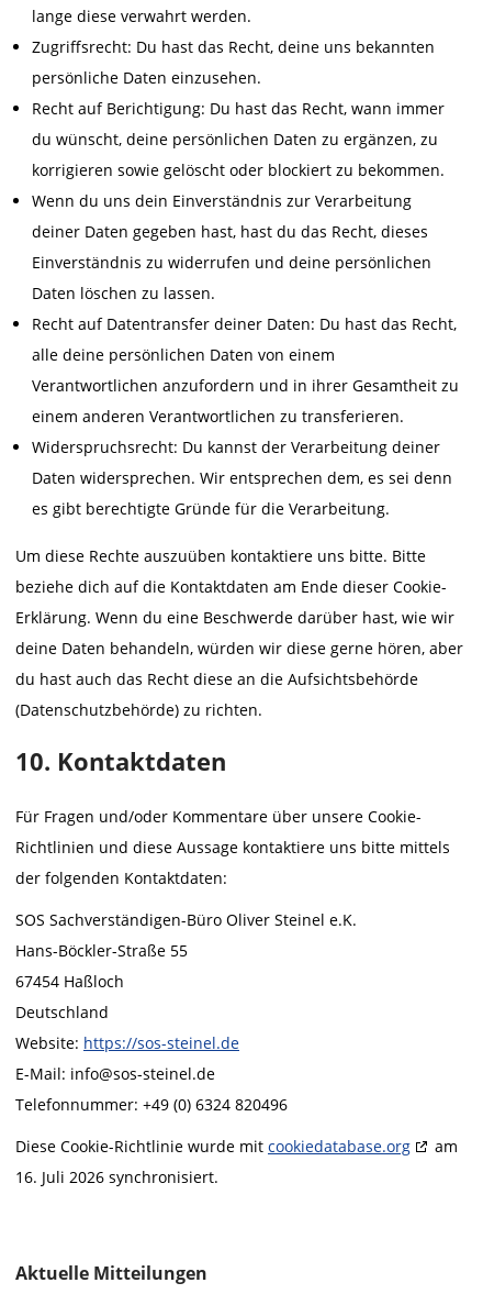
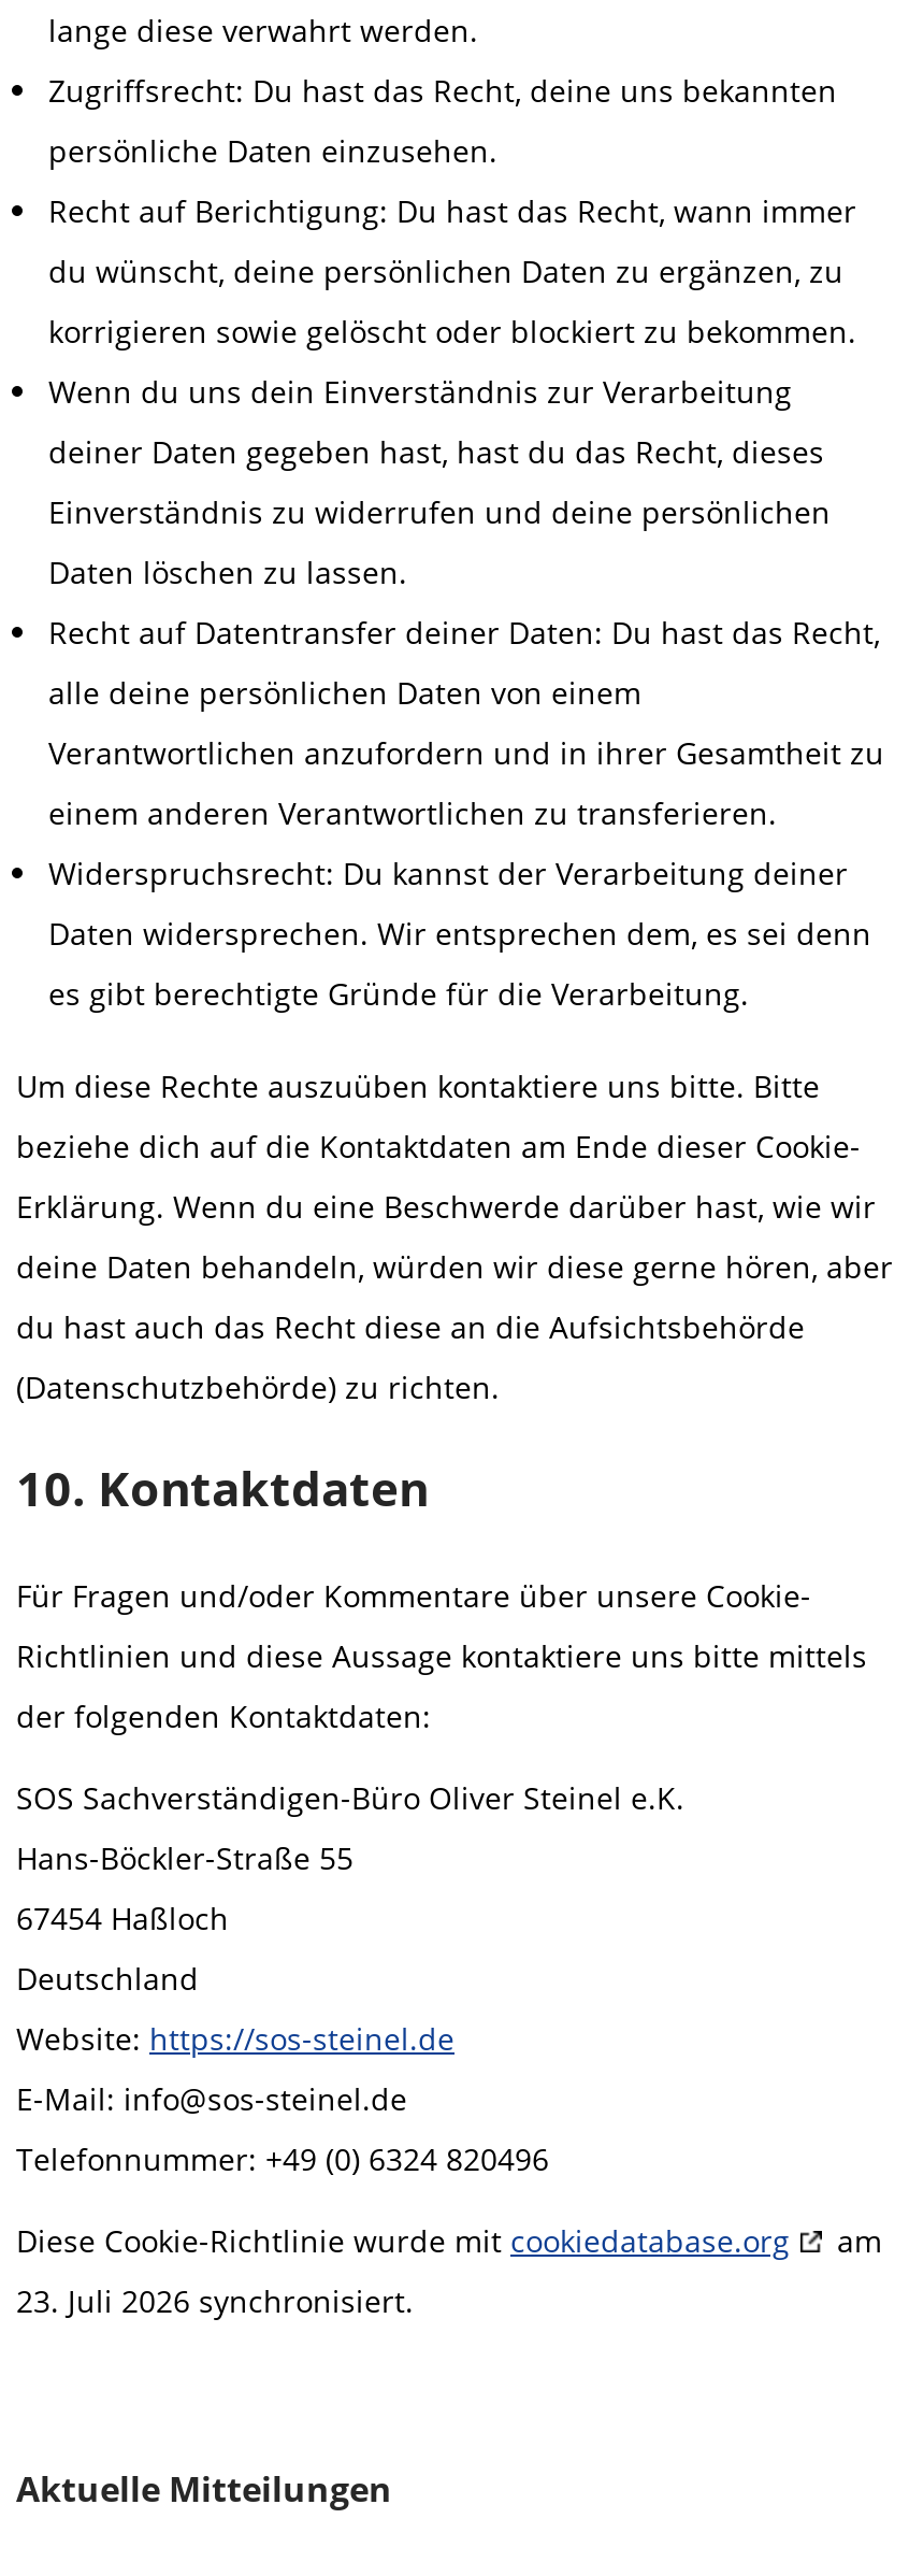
[15,1166,218,1187] 16. Juli 2026 synchronisiert. -> [16,2280,414,2321] 23. Juli 2026 synchronisiert.

